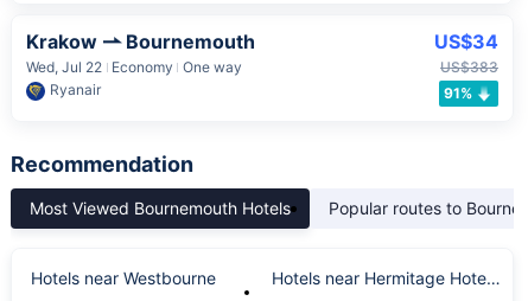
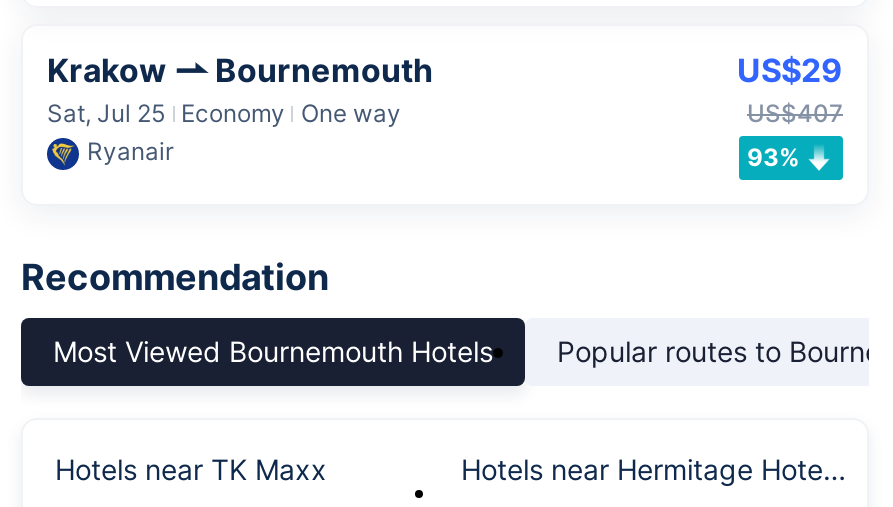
[434,30,498,76] US$34 | US$383 -> [737,50,843,128] US$29 | US$407
[26,58,242,76] Wed, Jul 22 Economy One way -> [47,98,401,128] Sat, Jul 25 Economy One way
[444,84,472,102] 91% -> [747,142,799,172] 93%
[31,268,216,288] Hotels near Westbourne -> [55,452,327,486] Hotels near TK Maxx

